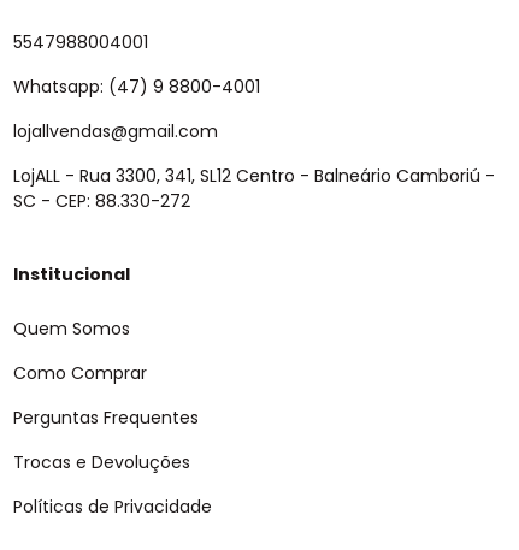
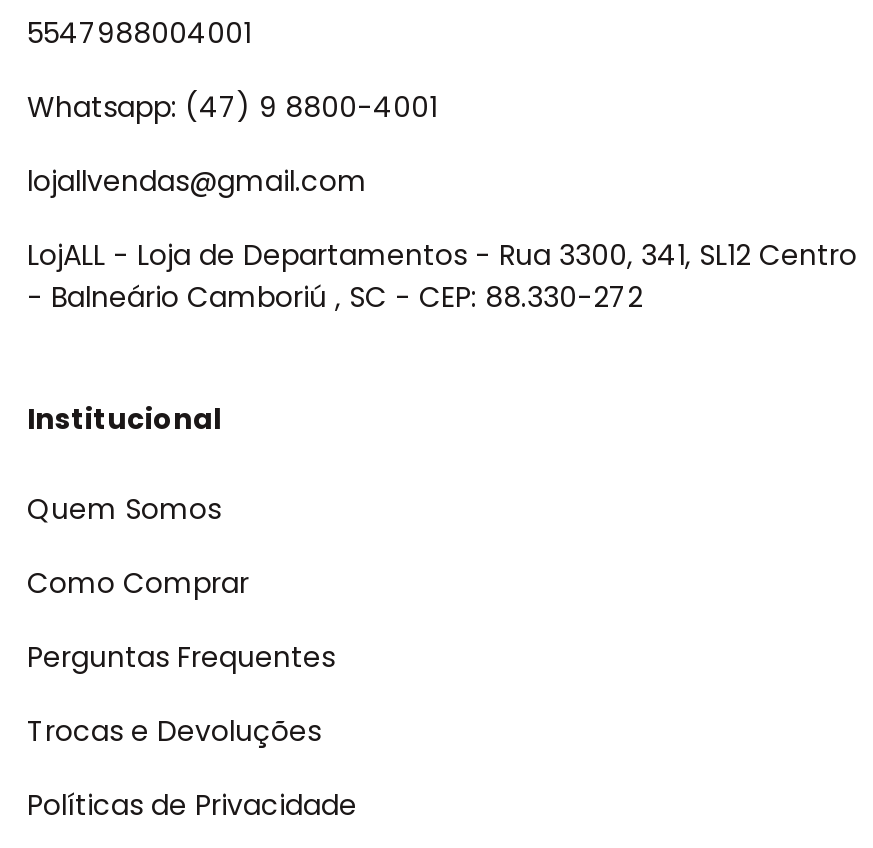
[13,164,495,214] LojALL - Rua 3300, 341, SL12 Centro - Balneário Camboriú - | SC - CEP: 88.330-272 -> [27,234,857,316] LojALL - Loja de Departamentos - Rua 3300, 341, SL12 Centro | - Balneário Camboriú , SC - CEP: 88.330-272

